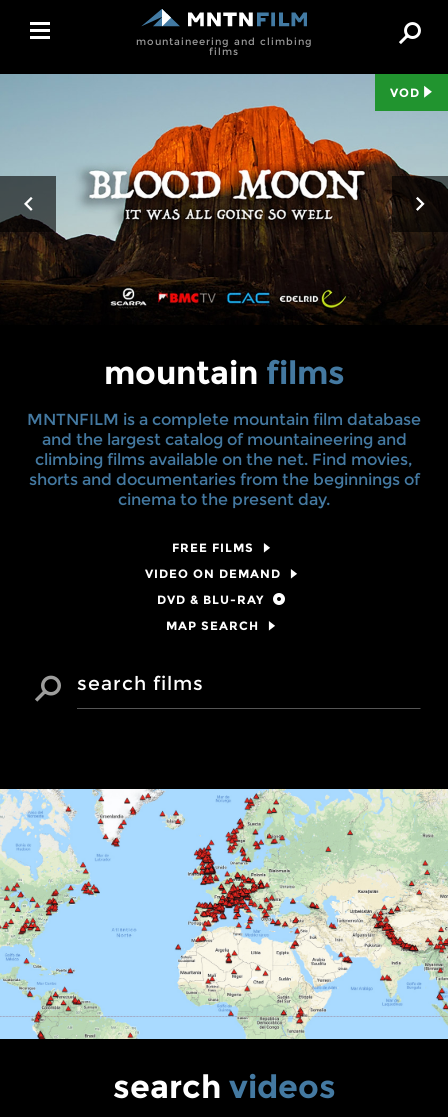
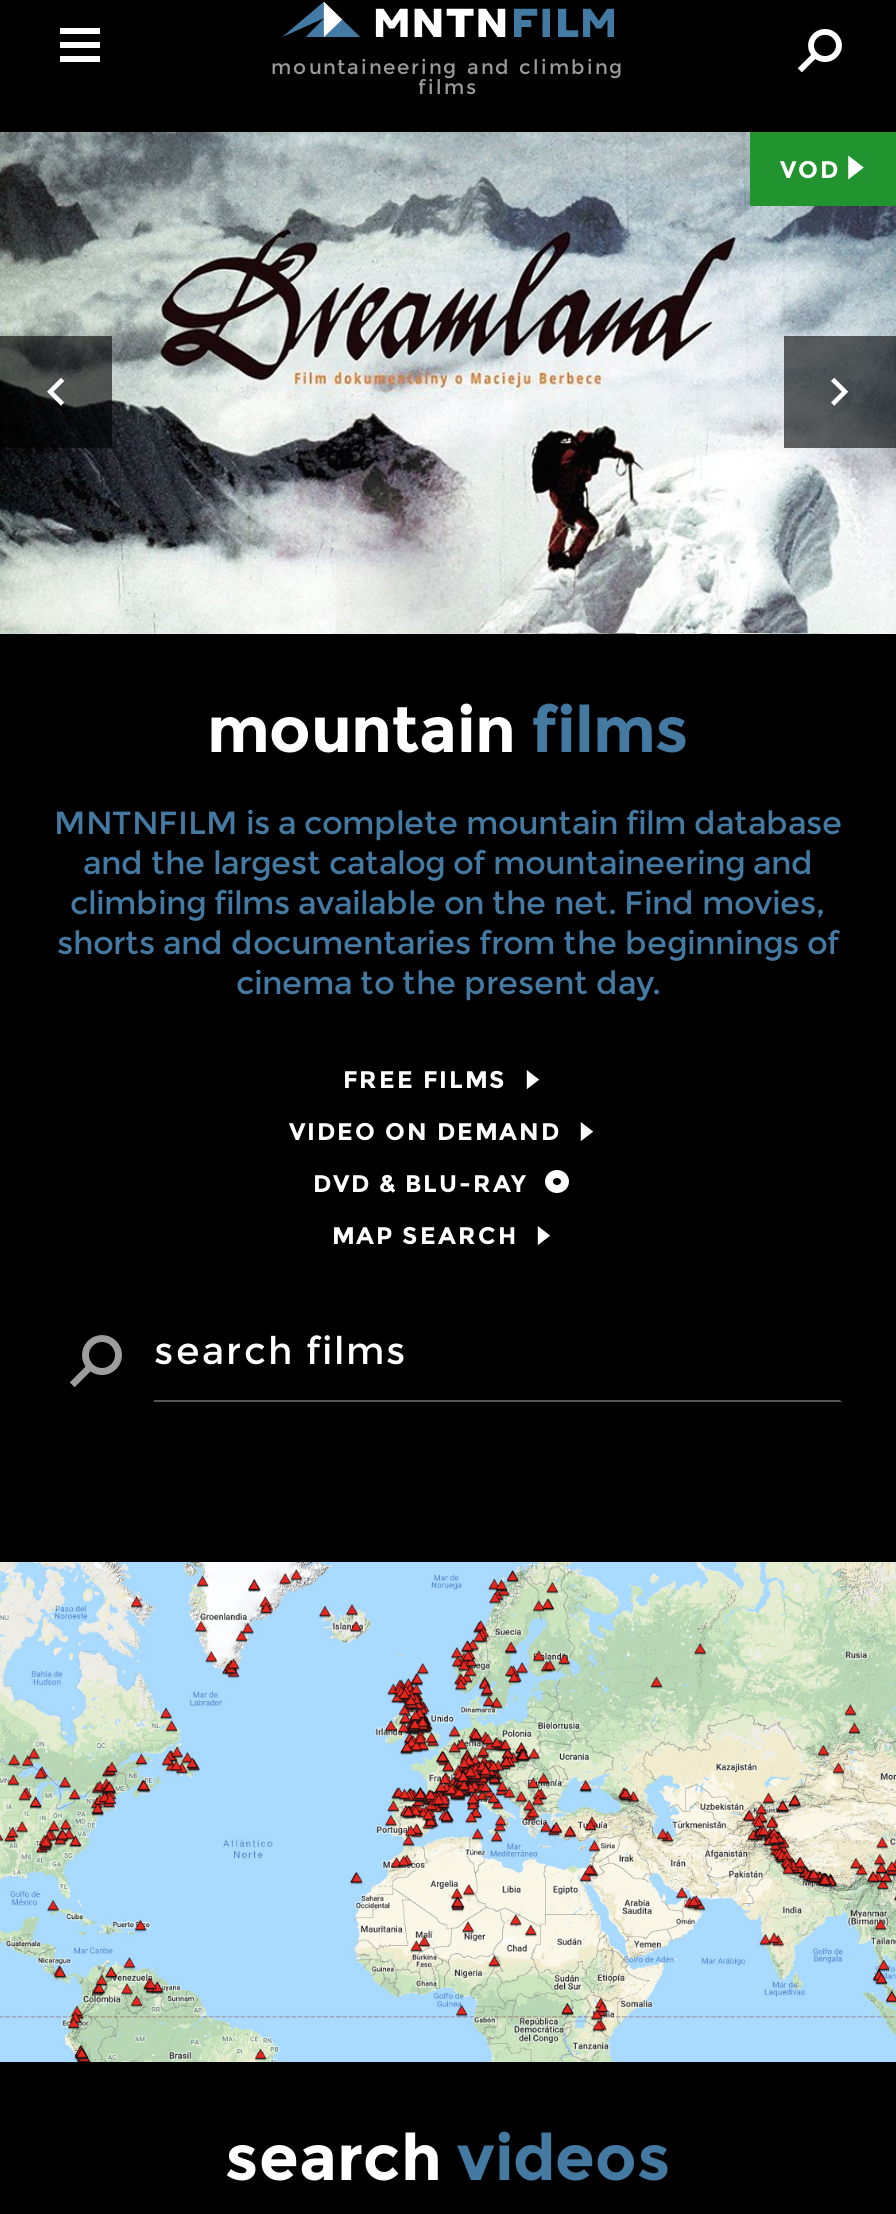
[3,74,445,325] [image] -> [6,132,890,636] [image]

